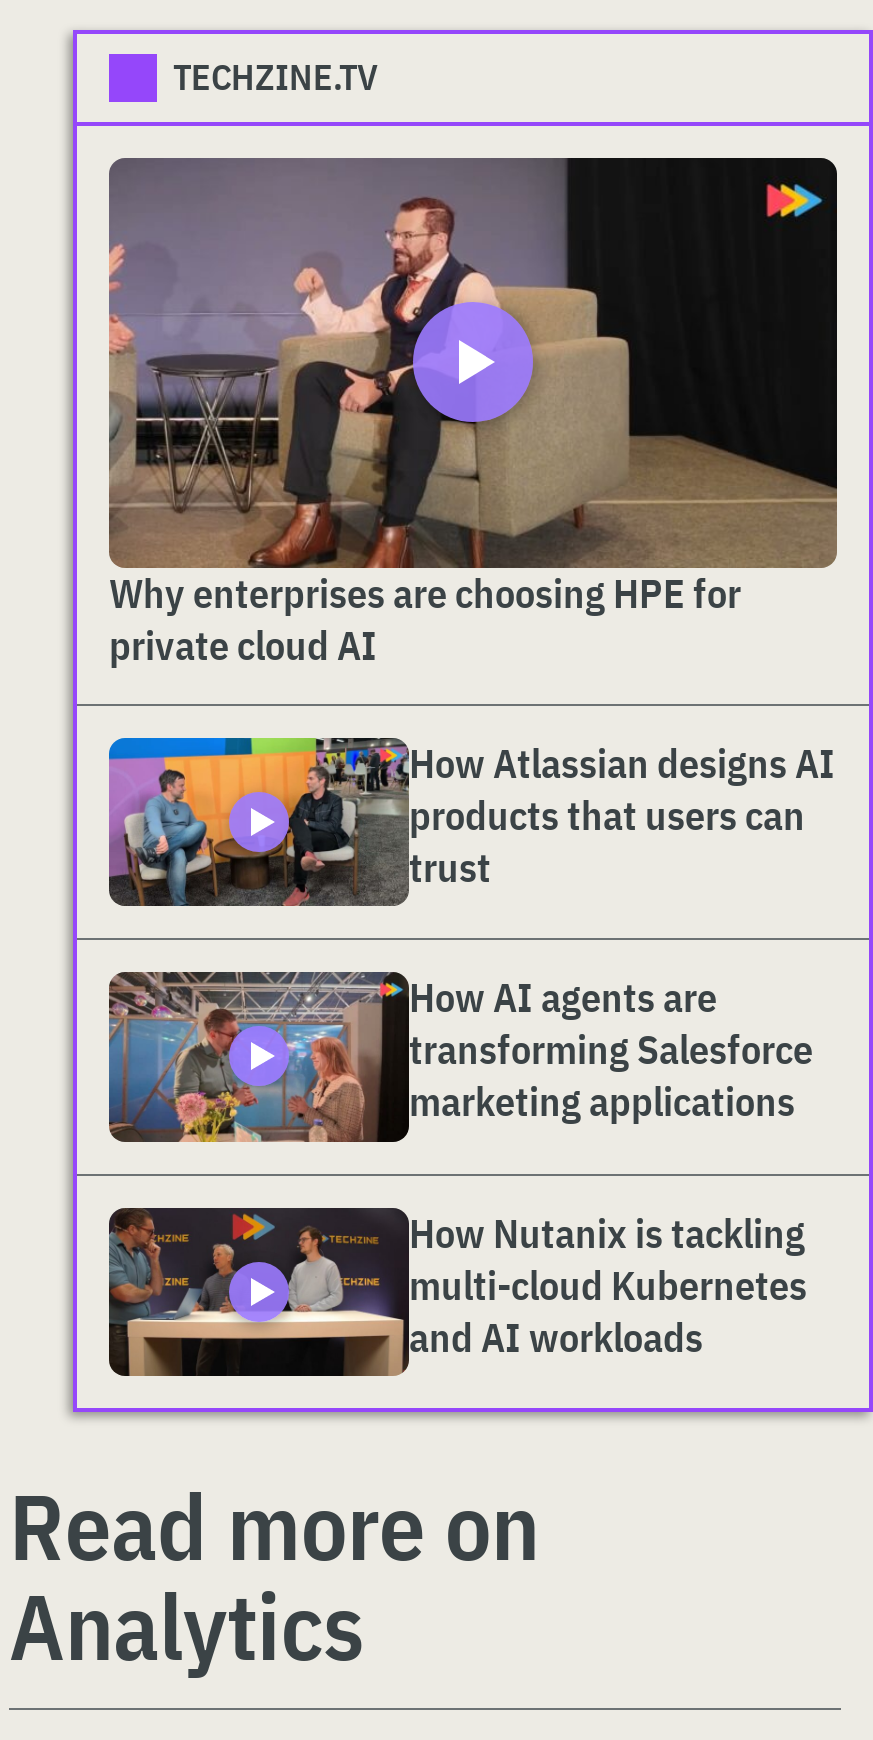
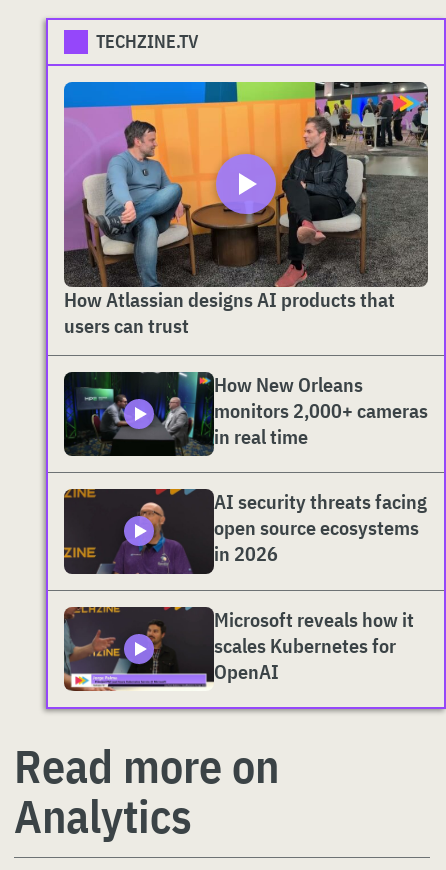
[107,156,839,672] [image] | Why enterprises are choosing HPE for | private cloud AI -> [63,81,429,339] [image] | How Atlassian designs AI products that | users can trust
[107,736,835,908] [image] | How Atlassian designs AI | products that users can | trust -> [63,371,428,457] [image] | How New Orleans | monitors 2,000+ cameras | in real time
[107,970,813,1144] [image] | How AI agents are | transforming Salesforce | marketing applications -> [63,488,427,575] [image] | AI security threats facing | open source ecosystems | in 2026
[107,1205,807,1378] [image] | How Nutanix is tackling | multi-cloud Kubernetes | and AI workloads -> [63,605,414,692] [image] | Microsoft reveals how it | scales Kubernetes for | OpenAI

